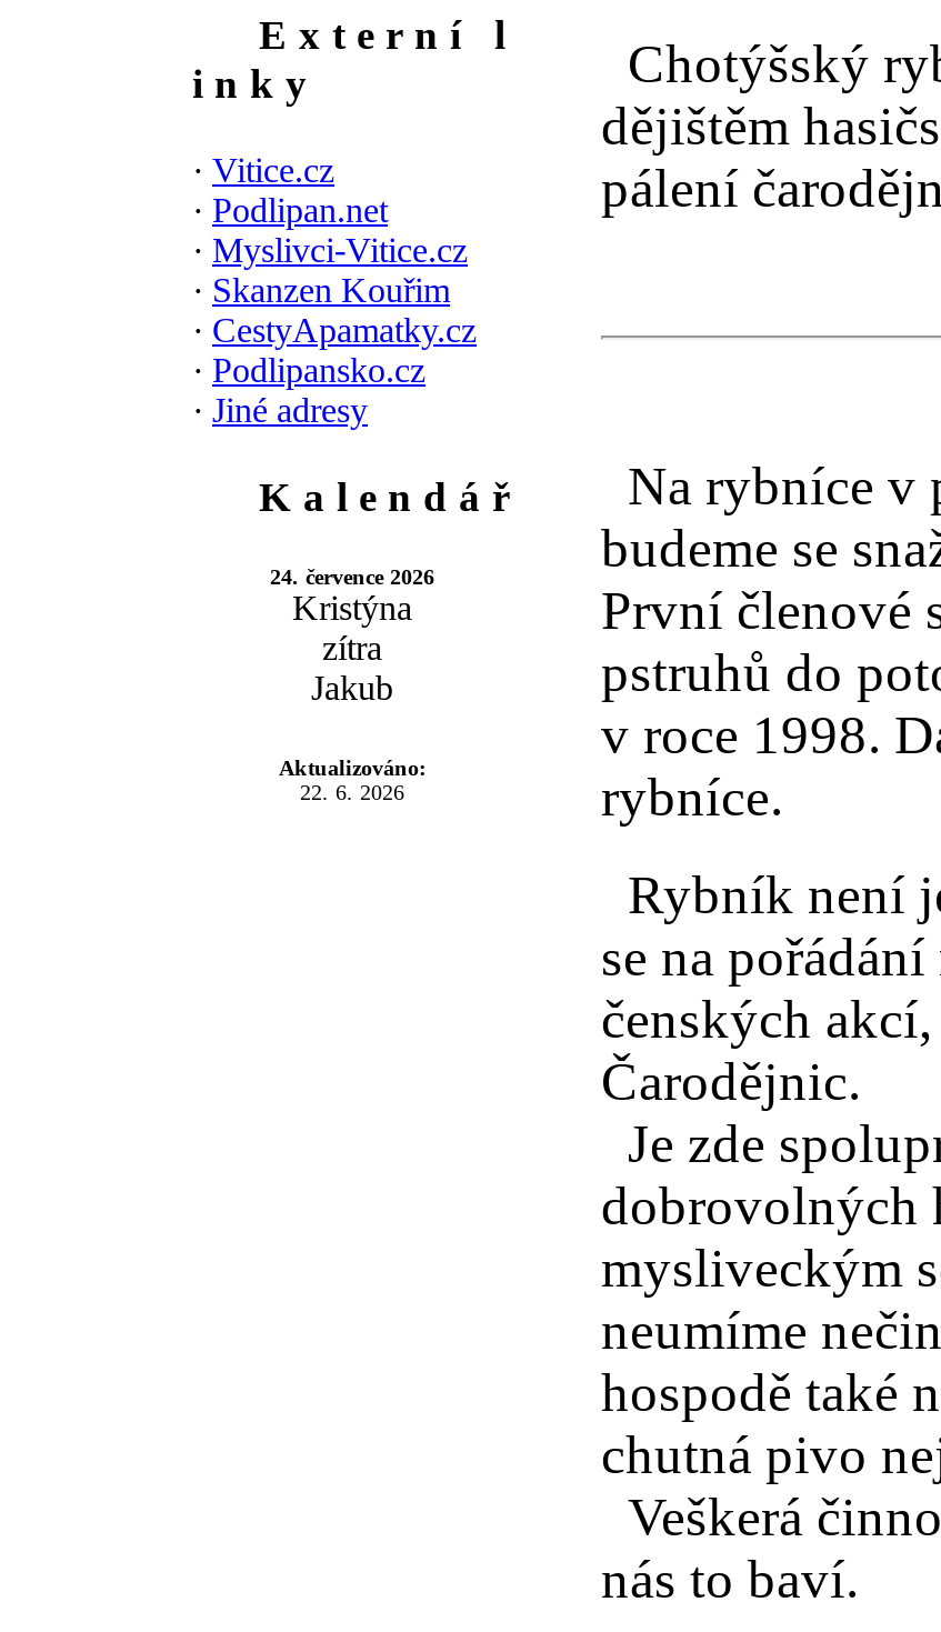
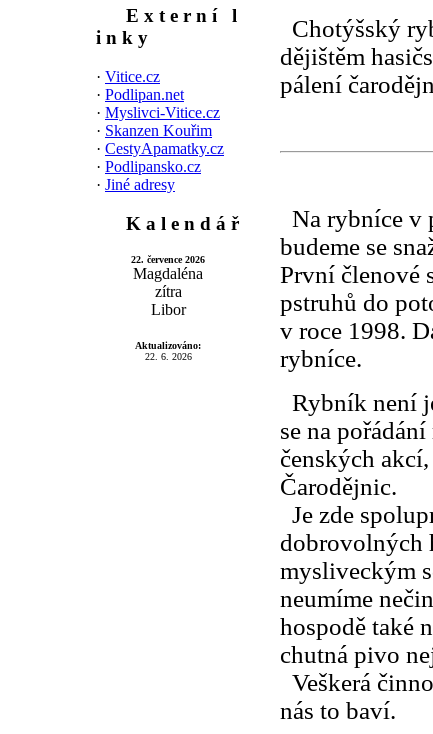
[270,563,434,626] 24. července 2026 | Kristýna -> [131,254,205,282] 22. července 2026 | Magdaléna
[311,668,393,706] Jakub -> [150,301,185,318] Libor

